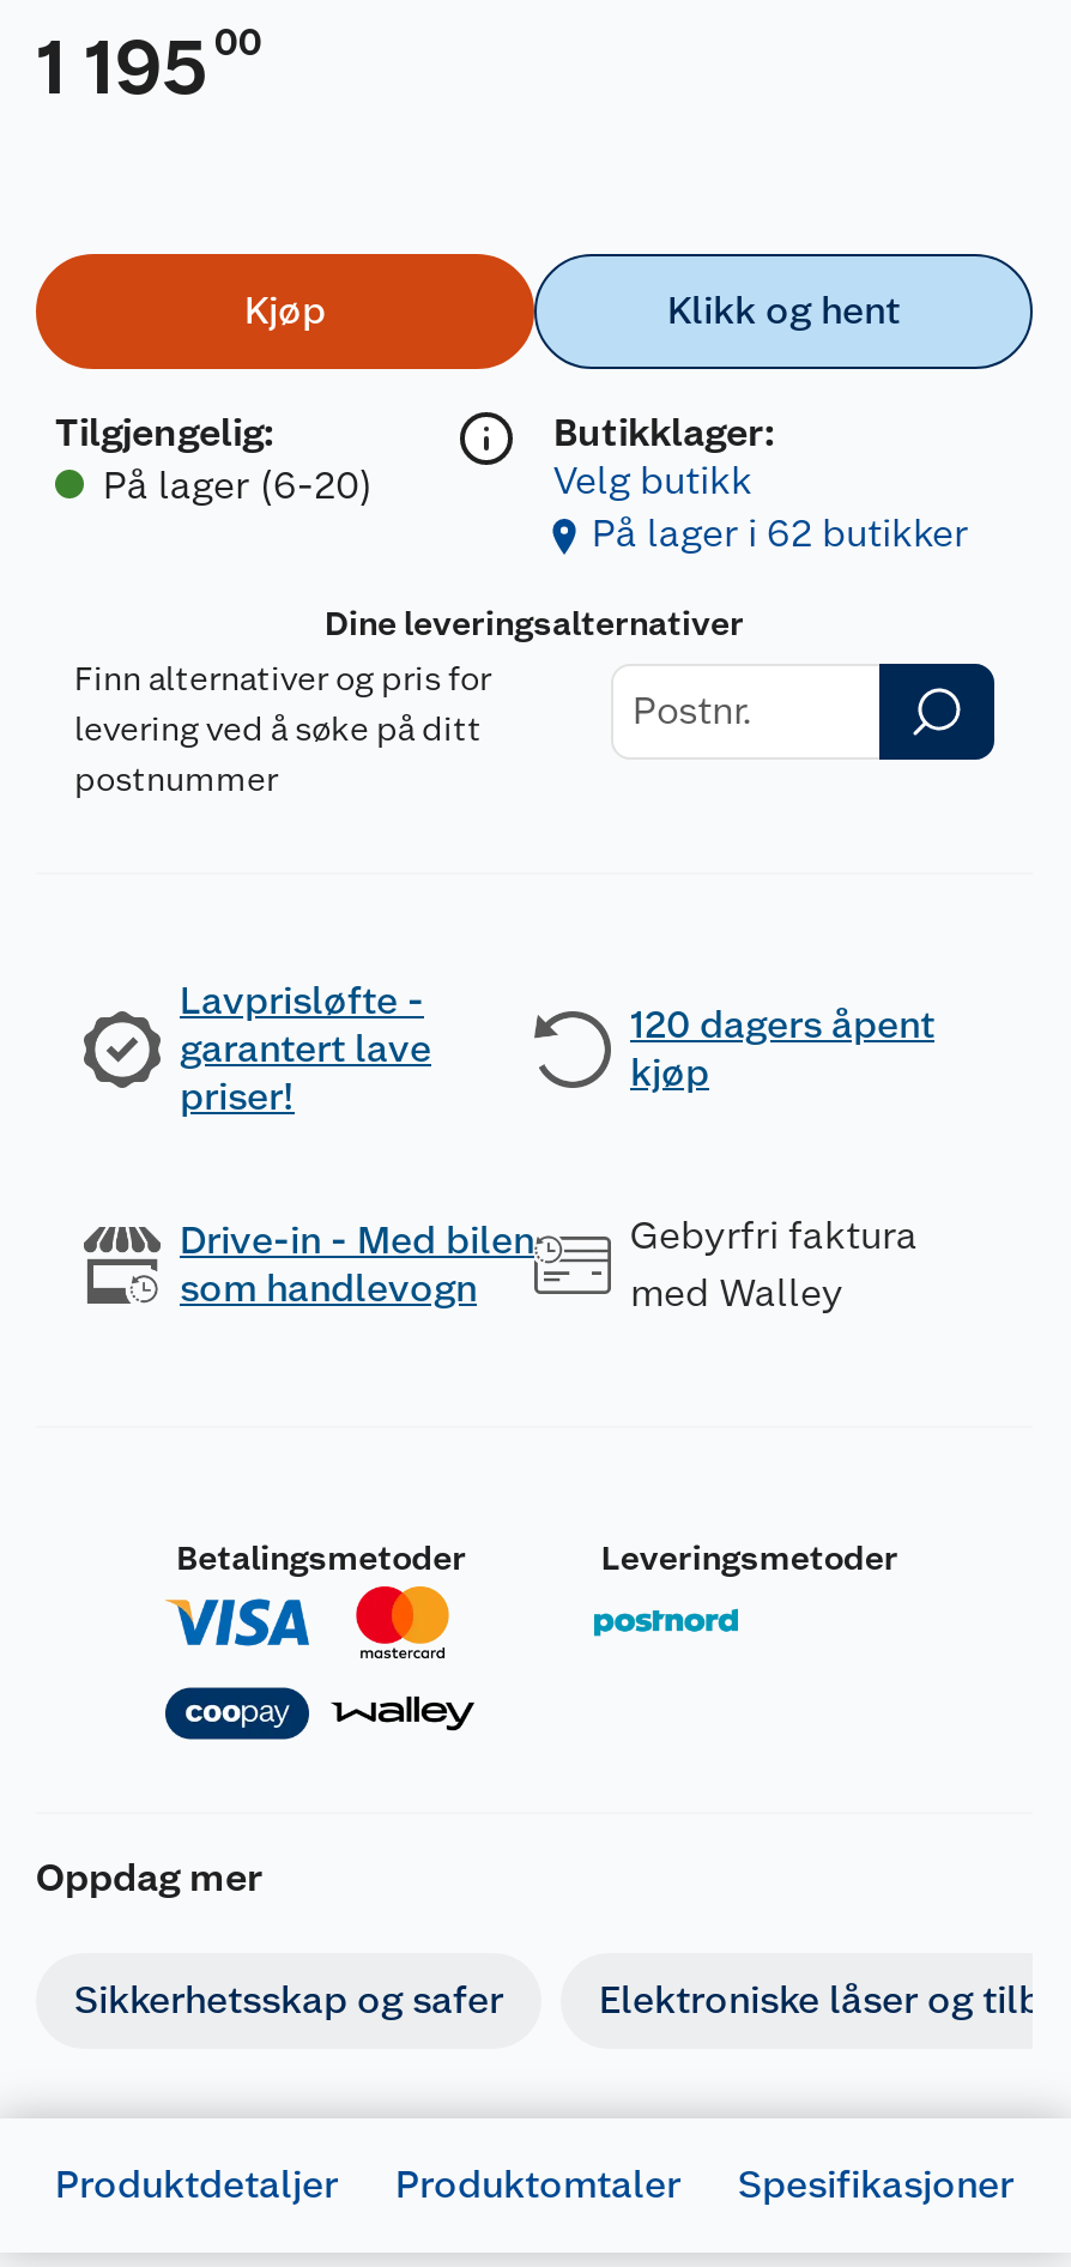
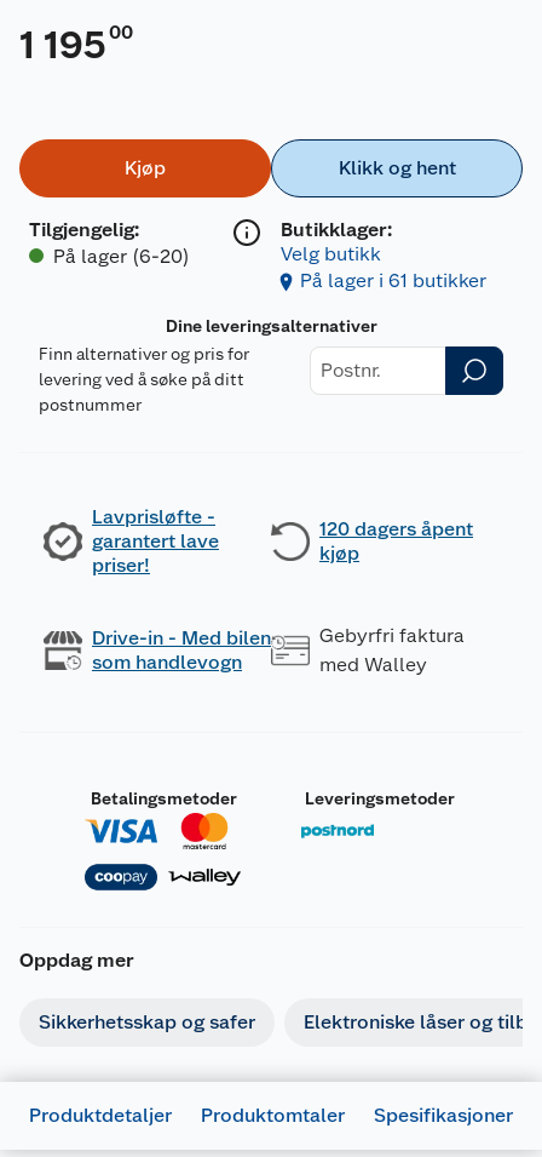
[592,509,968,555] På lager i 62 butikker -> [300,268,486,291] På lager i 61 butikker

